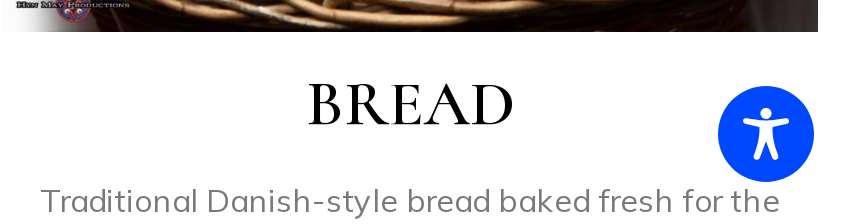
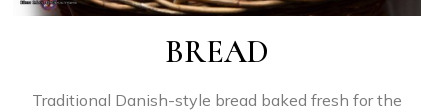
[716,84,816,178] [image] -> none

